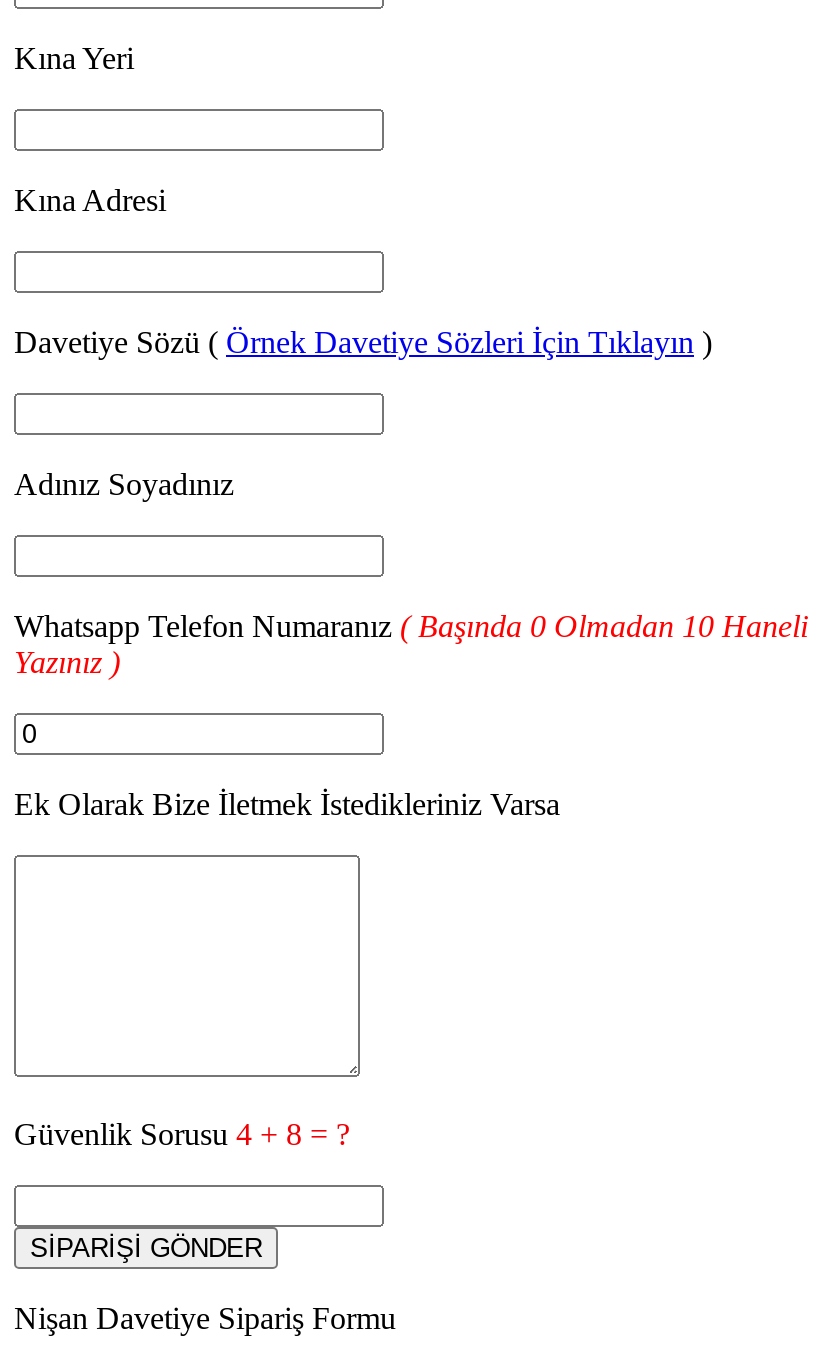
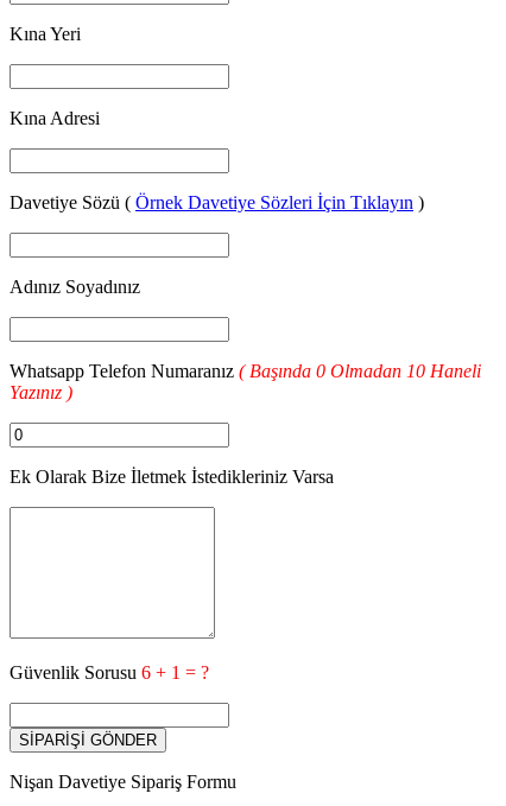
[14,1117,350,1151] Güvenlik Sorusu 4 + 8 = ? -> [10,662,209,682] Güvenlik Sorusu 6 + 1 = ?

